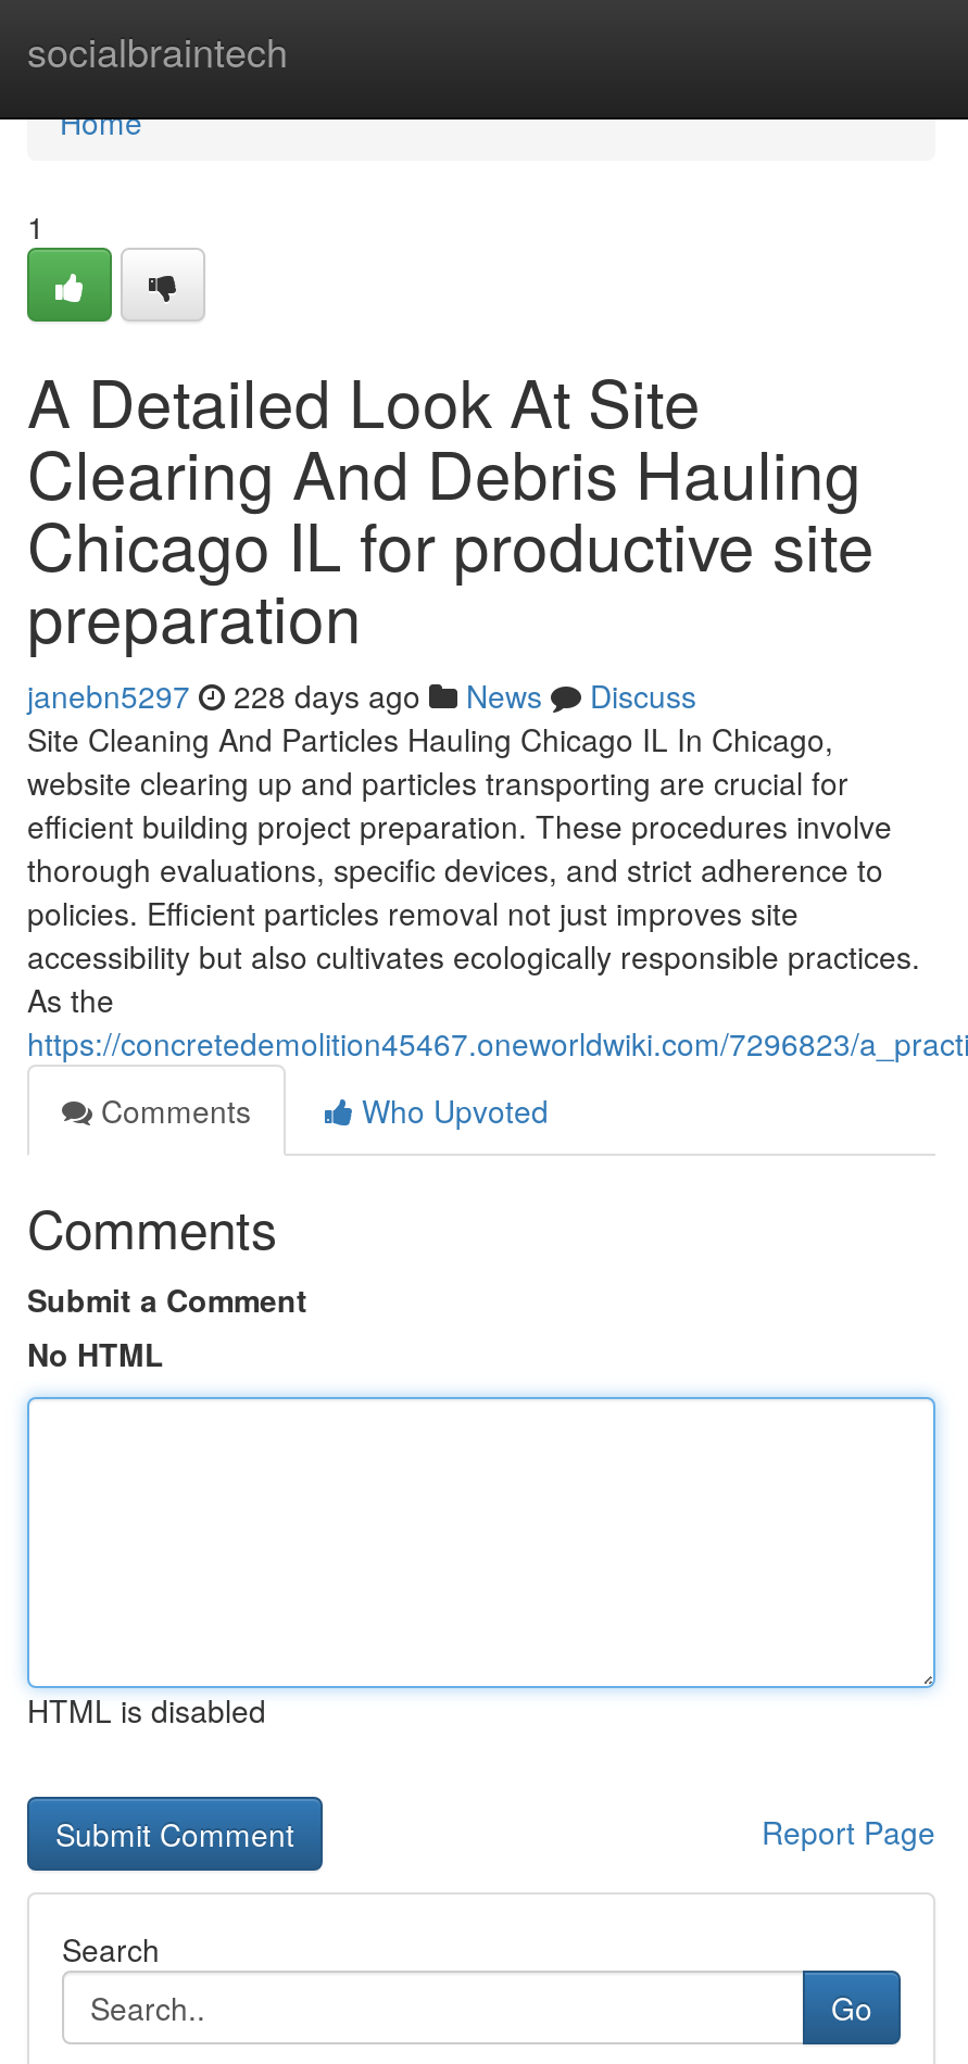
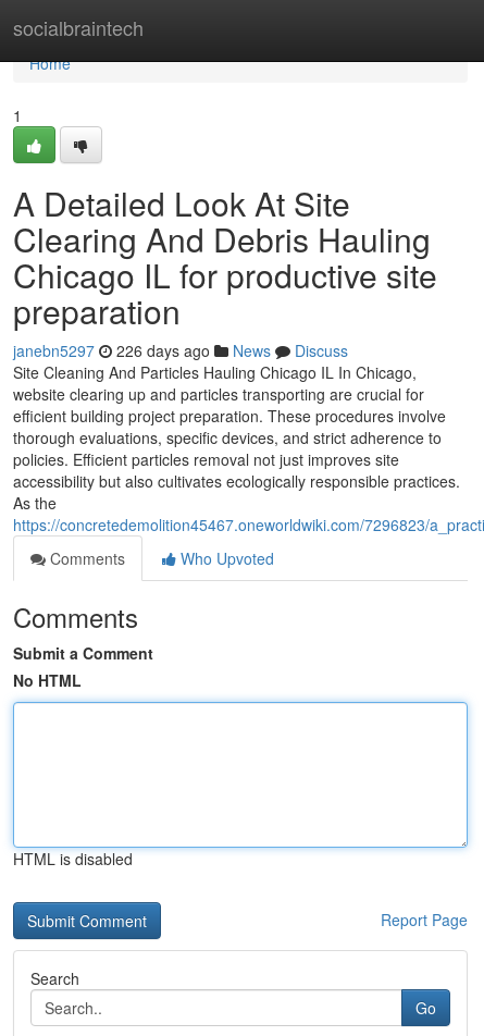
[27,674,696,717] janebn5297 228 days ago News Discuss -> [13,340,348,361] janebn5297 226 days ago News Discuss

